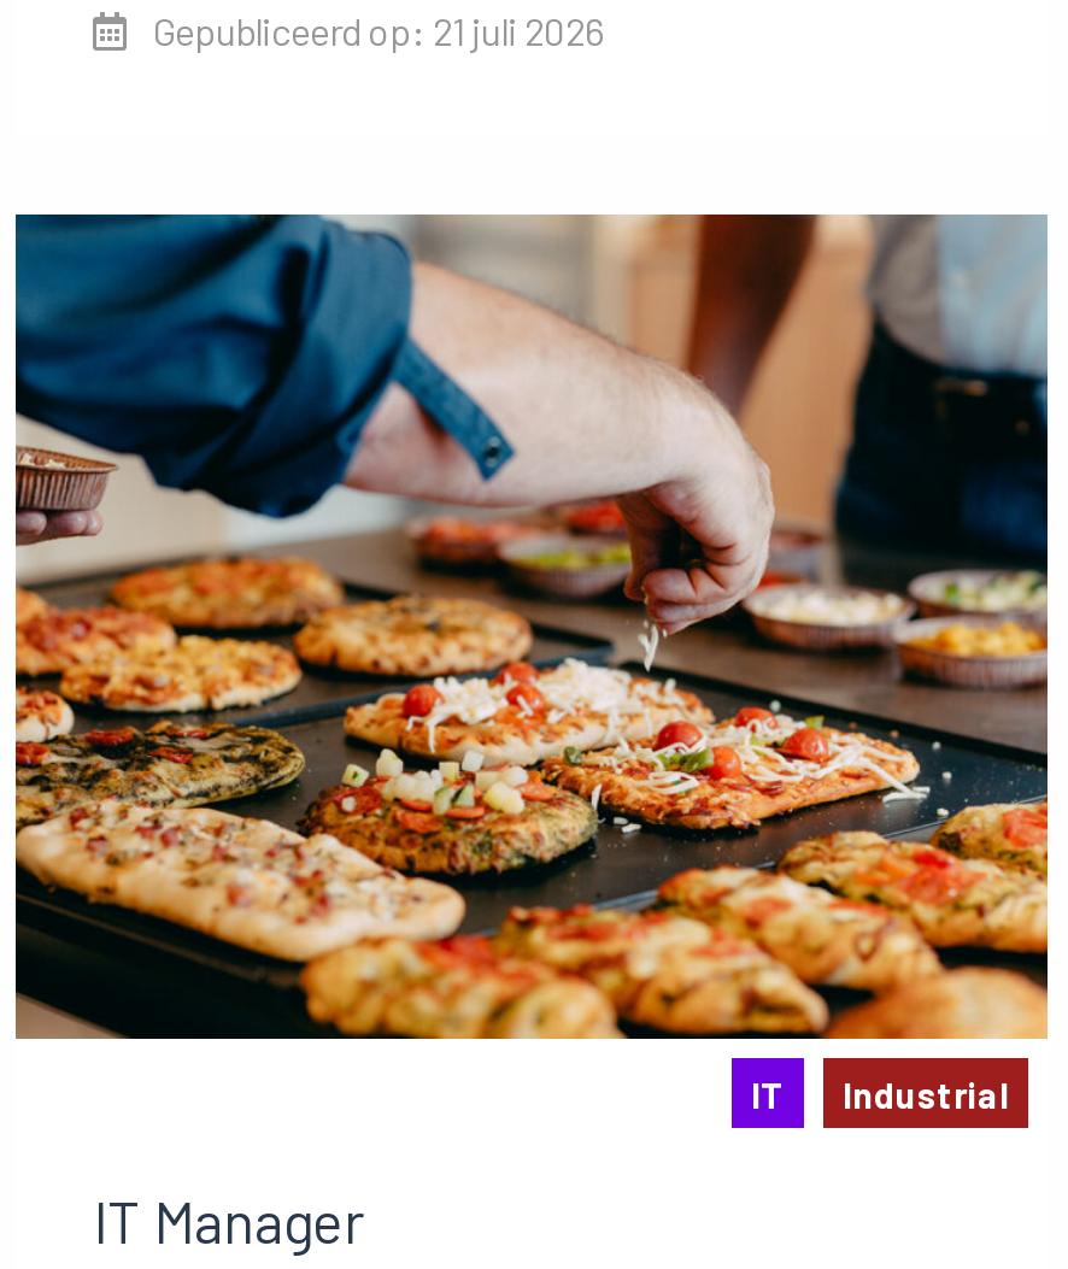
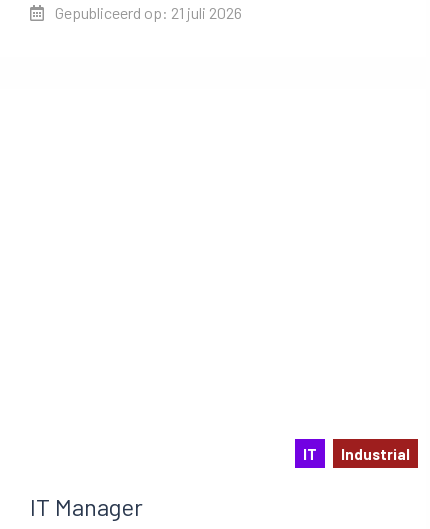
[13,212,1050,1041] [image] -> none

